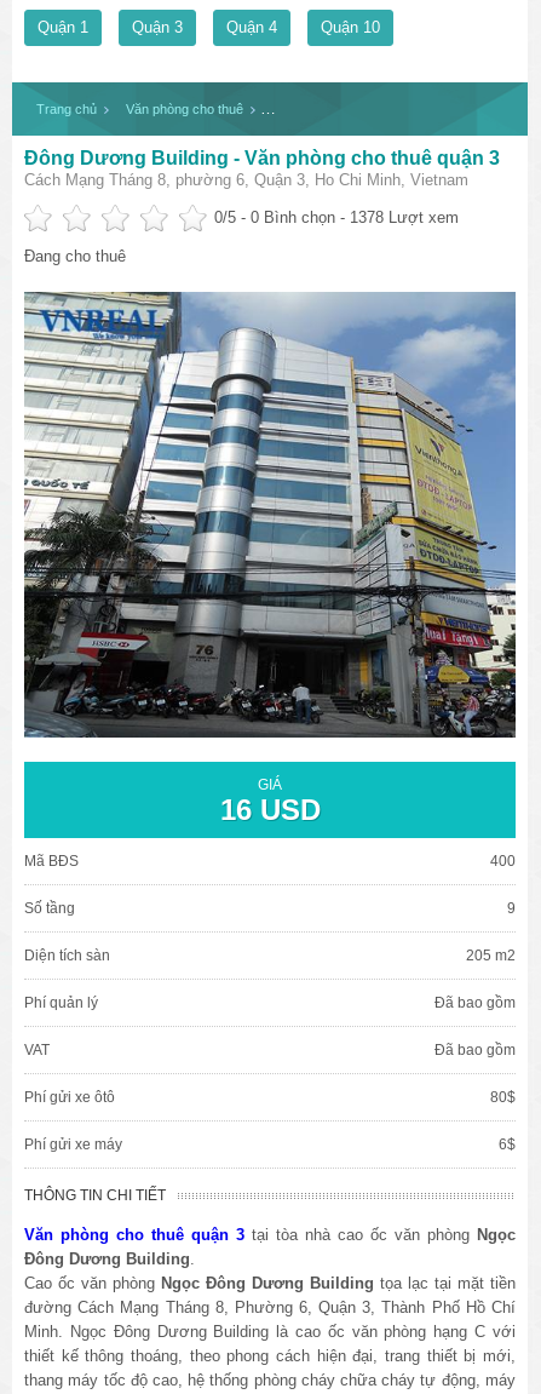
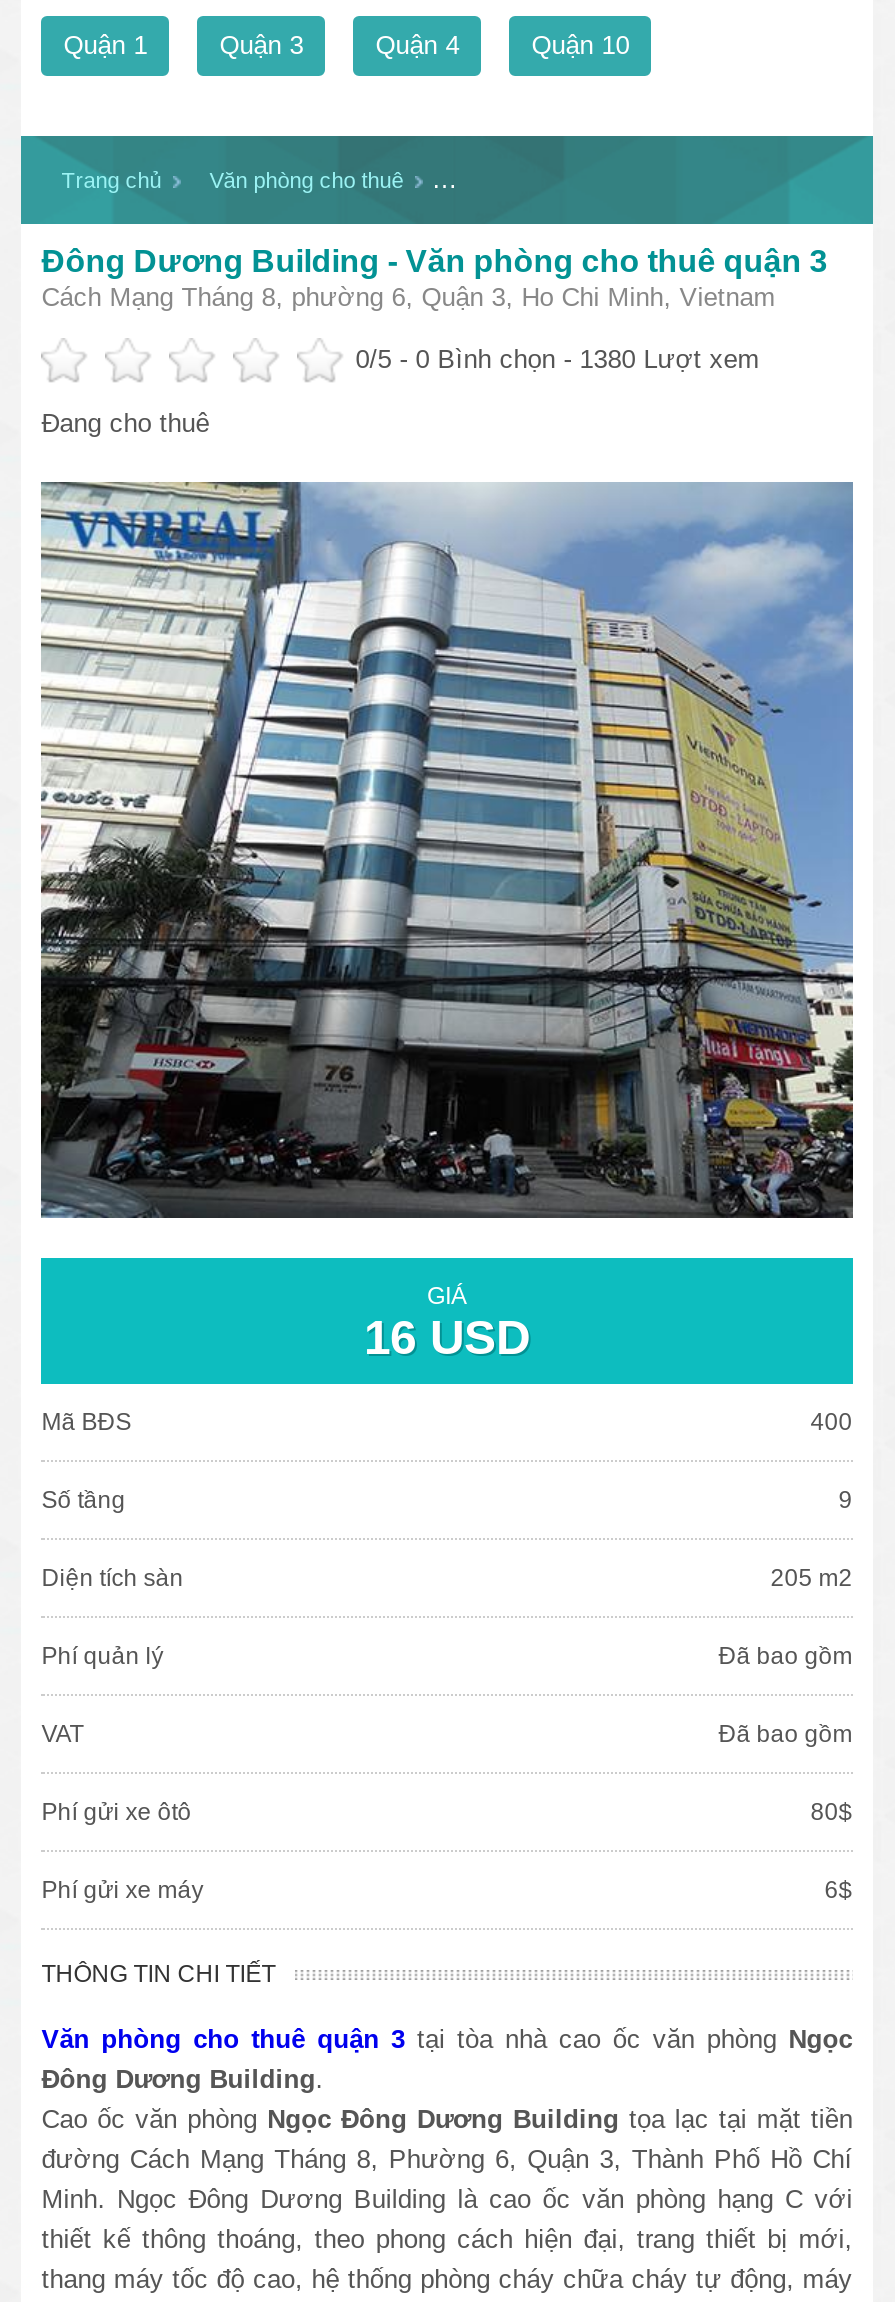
[214,208,459,226] 0/5 - 0 Bình chọn - 1378 Lượt xem -> [355,344,759,374] 0/5 - 0 Bình chọn - 1380 Lượt xem

